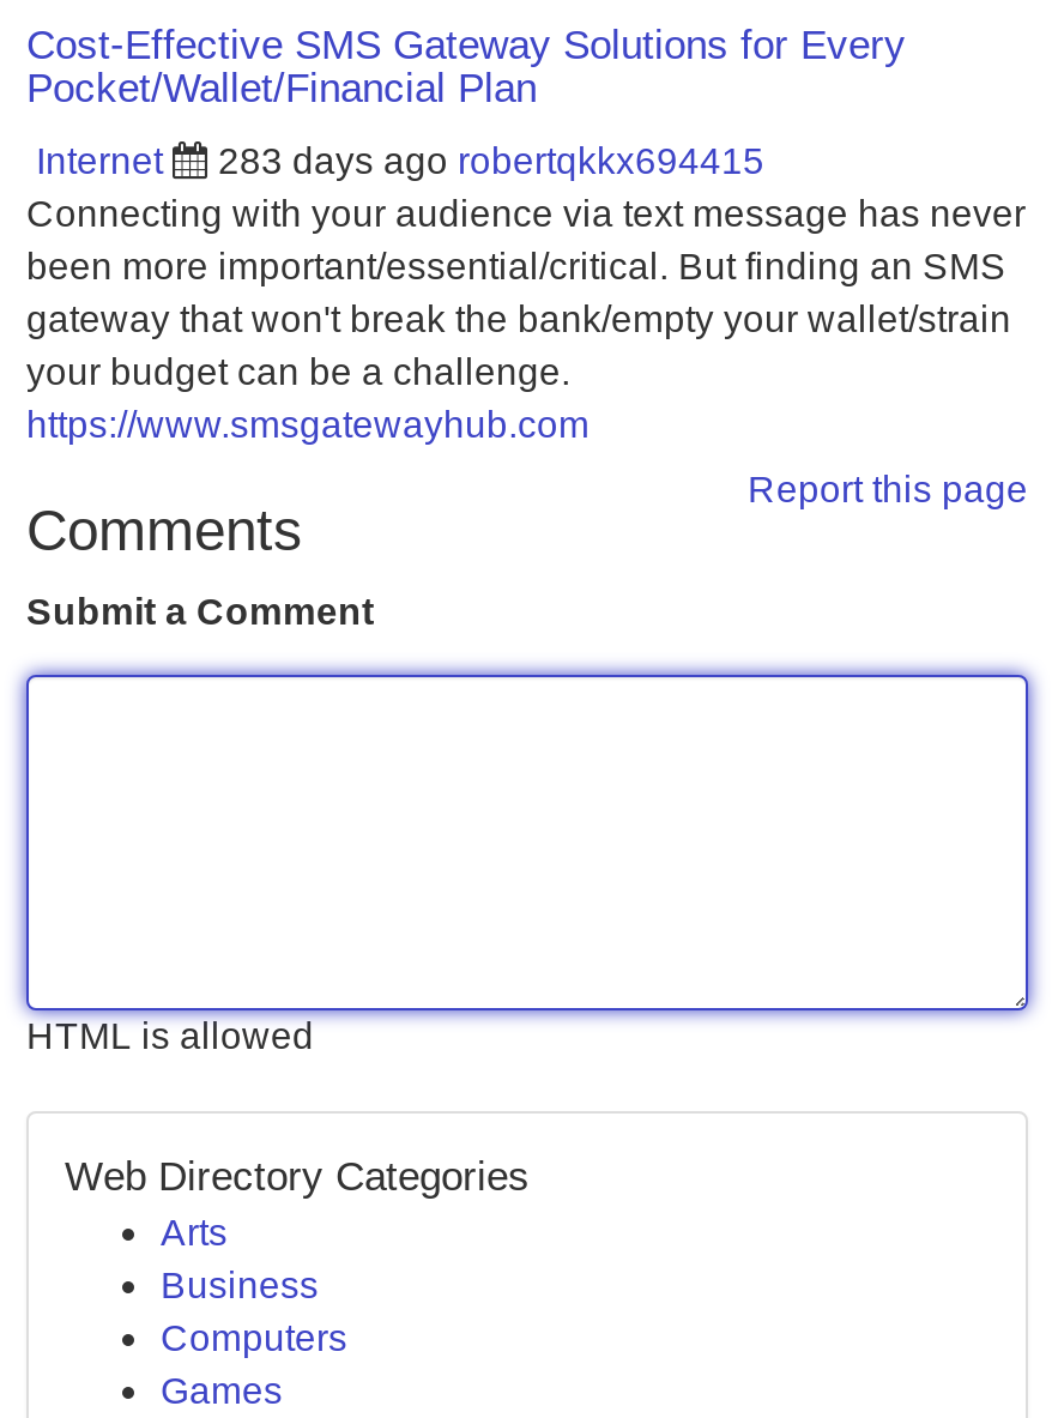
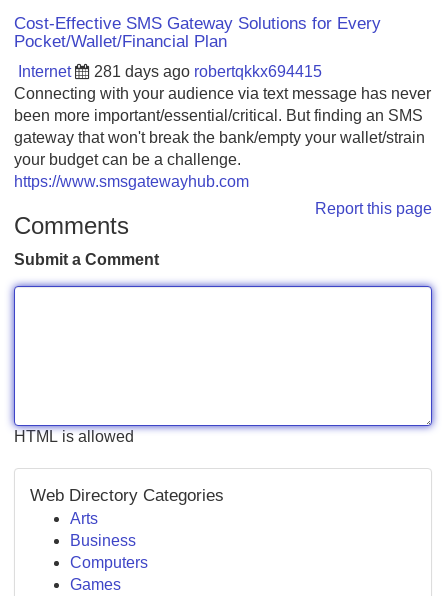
[218,140,764,181] 283 days ago robertqkkx694415 -> [94,63,322,80] 281 days ago robertqkkx694415

